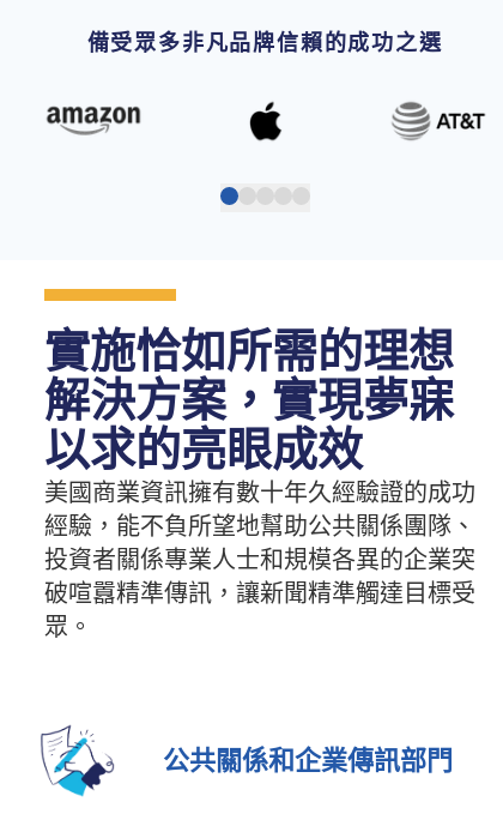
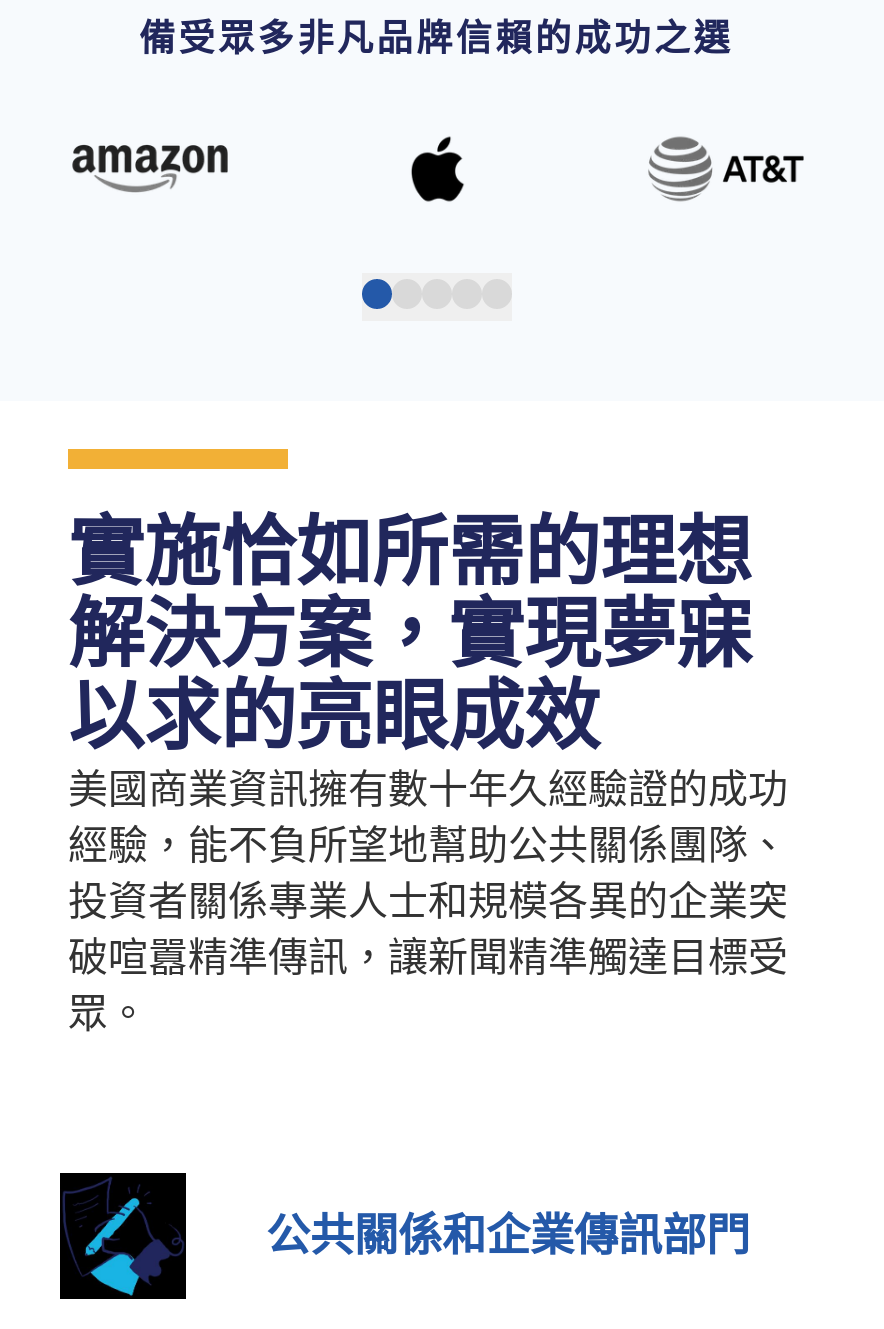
[40,723,115,798] [image] -> [58,1171,188,1301] [image]

